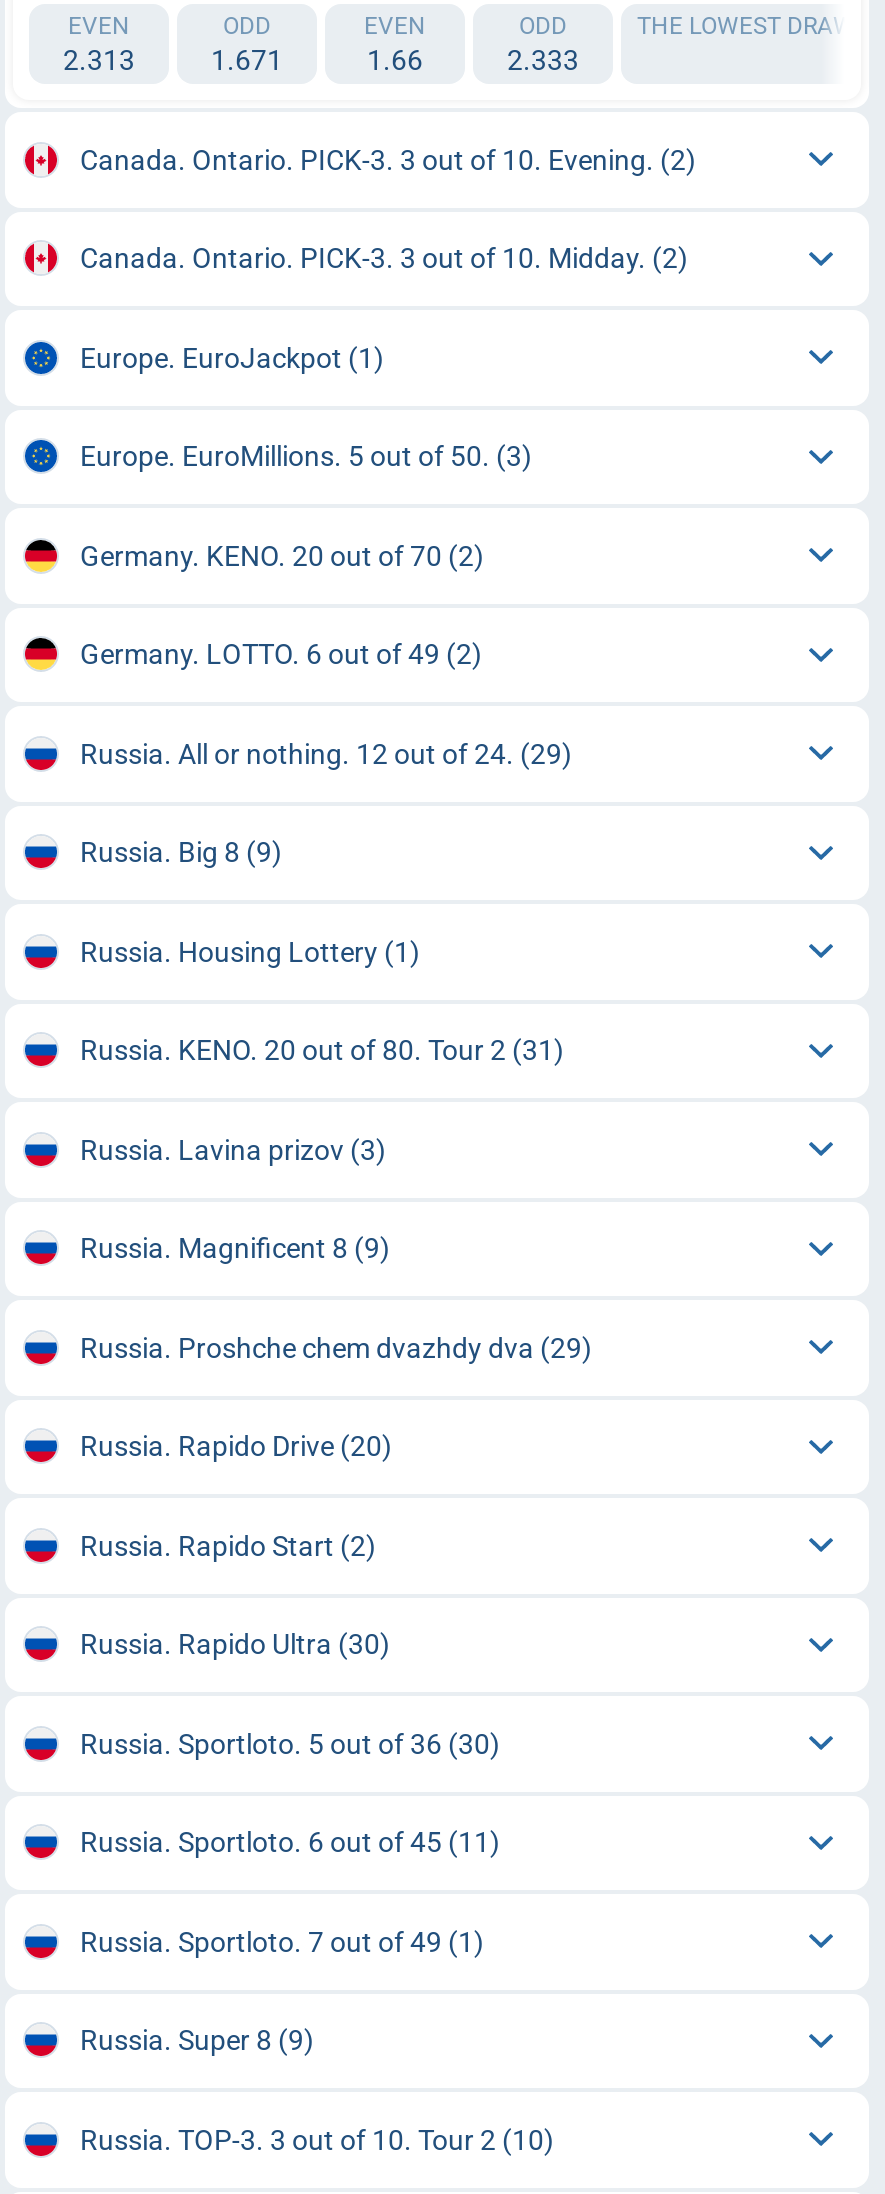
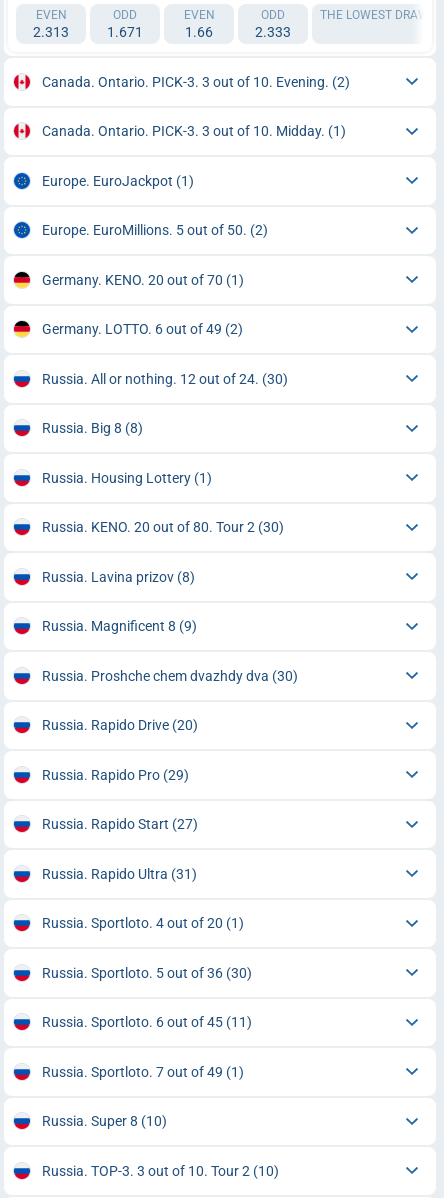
[80,242,688,274] Canada. Ontario. PICK-3. 3 out of 10. Midday. (2) -> [41,123,345,139] Canada. Ontario. PICK-3. 3 out of 10. Midday. (1)
[80,440,532,472] Europe. EuroMillions. 5 out of 50. (3) -> [41,222,267,238] Europe. EuroMillions. 5 out of 50. (2)
[80,540,484,572] Germany. KENO. 20 out of 70 (2) -> [41,272,243,288] Germany. KENO. 20 out of 70 (1)
[80,738,572,770] Russia. All or nothing. 12 out of 24. (29) -> [41,371,287,387] Russia. All or nothing. 12 out of 24. (30)
[80,836,282,868] Russia. Big 8 (9) -> [41,420,142,436] Russia. Big 8 (8)
[80,1034,564,1066] Russia. KENO. 20 out of 80. Tour 2 (31) -> [41,519,283,535] Russia. KENO. 20 out of 80. Tour 2 (30)
[80,1134,386,1166] Russia. Lavina prizov (3) -> [41,569,194,585] Russia. Lavina prizov (8)
[80,1332,592,1364] Russia. Proshche chem dvazhdy dva (29) -> [41,668,297,684] Russia. Proshche chem dvazhdy dva (30)
[80,1530,390,1660] Russia. Rapido Start (2) | Russia. Rapido Ultra (30) -> [41,767,243,931] Russia. Rapido Pro (29) | Russia. Rapido Start (27) | Russia. Rapido Ultra (31) | Russia. Sportloto. 4 out of 20 (1)
[80,2024,314,2056] Russia. Super 8 (9) -> [41,1113,166,1129] Russia. Super 8 (10)

